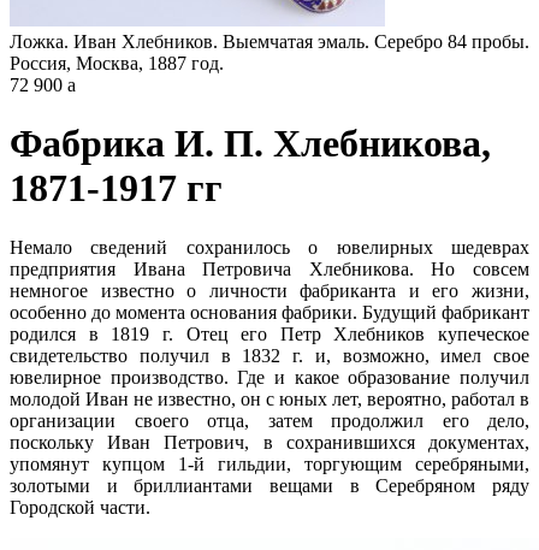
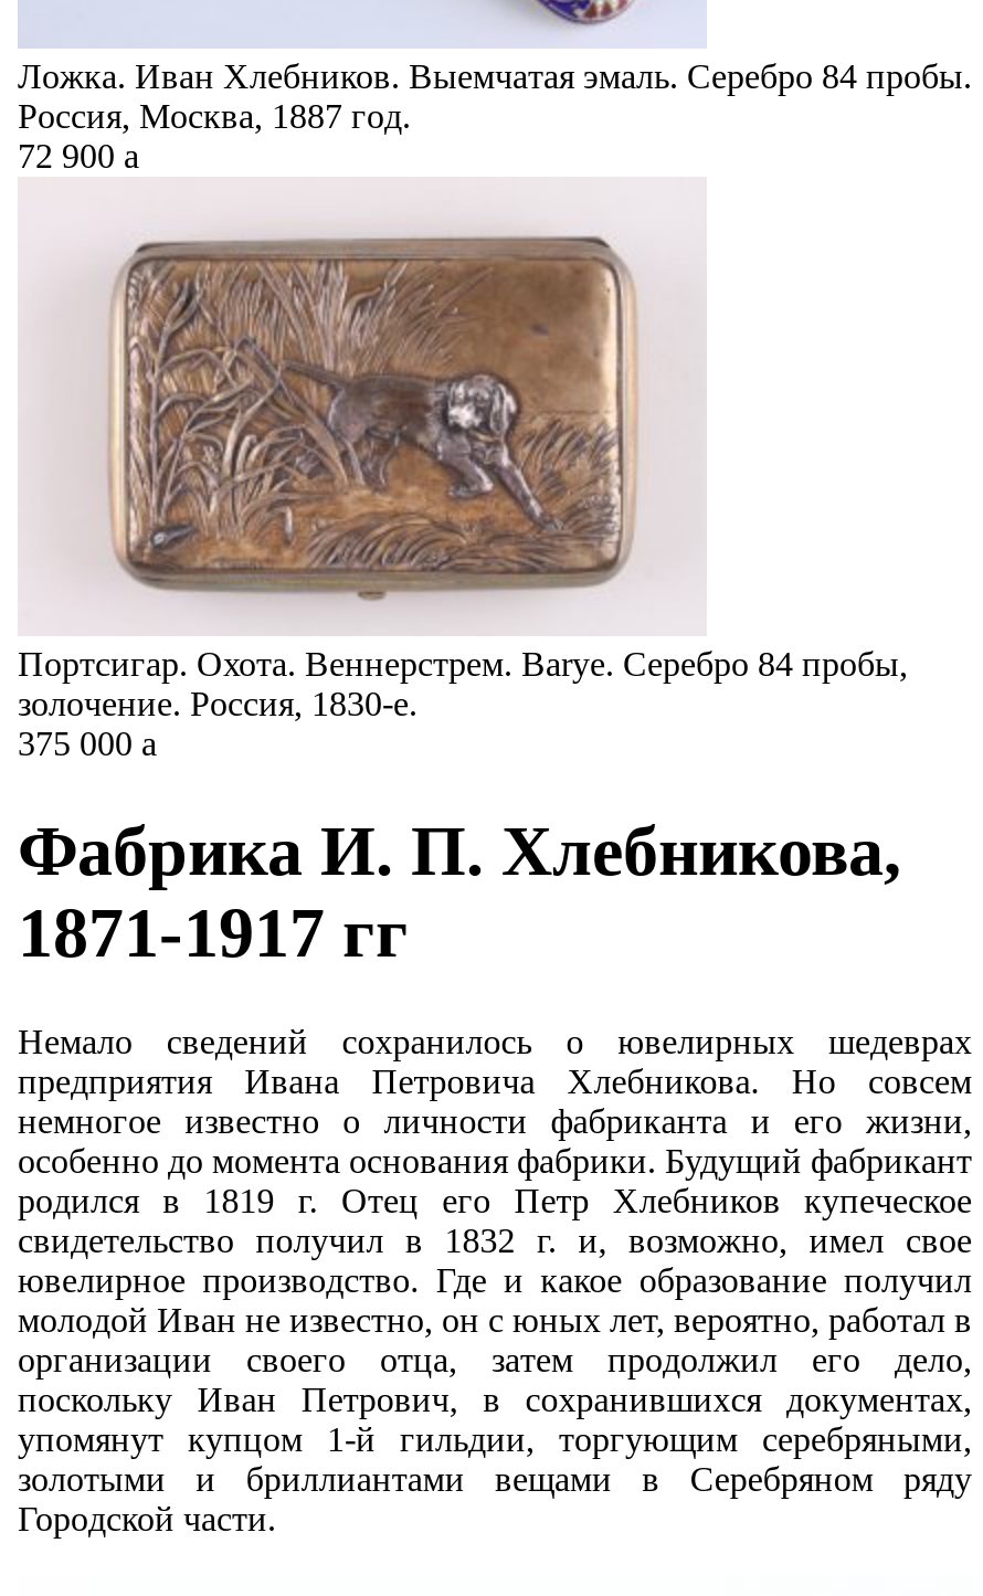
none -> [18,183,908,762] [image] | Портсигар. Охота. Веннерстрем. Barye. Серебро 84 пробы, | золочение. Россия, 1830-е. | 375 000 a

